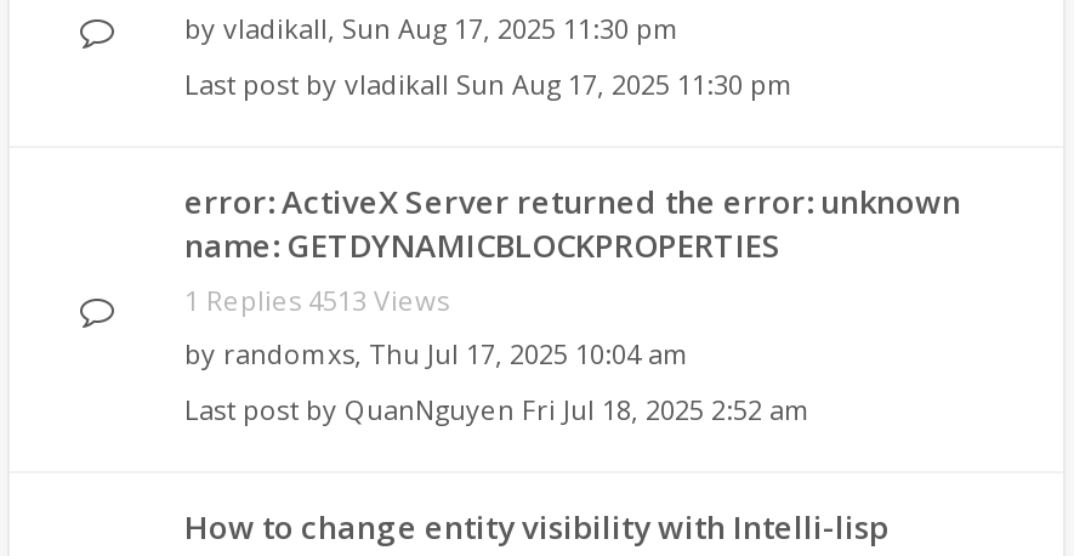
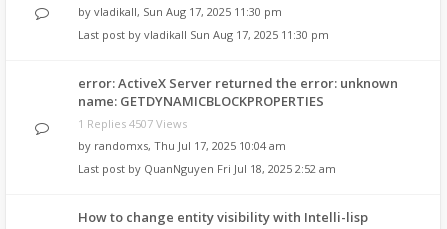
[184,282,449,318] 1 Replies 4513 Views -> [78,116,187,131] 1 Replies 4507 Views

